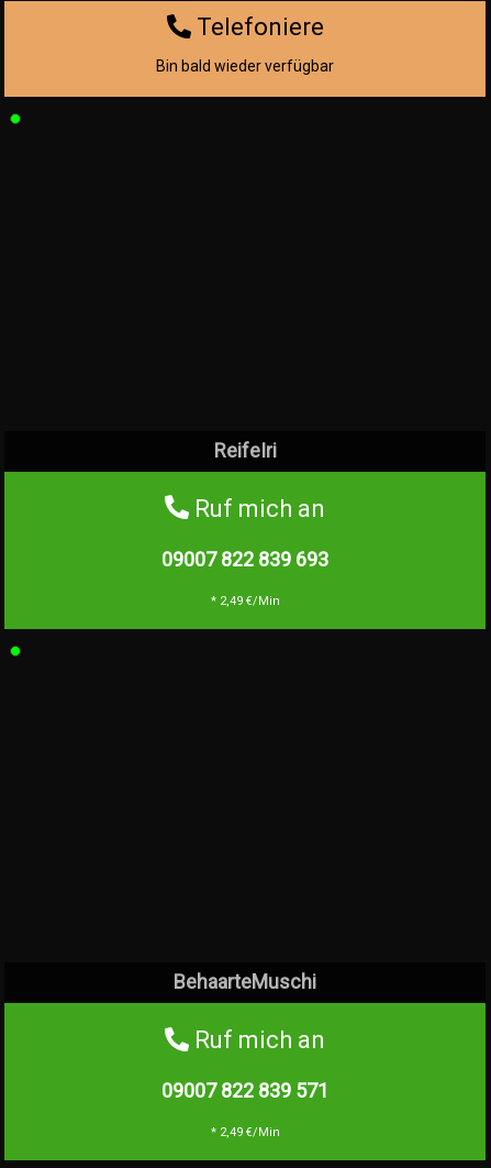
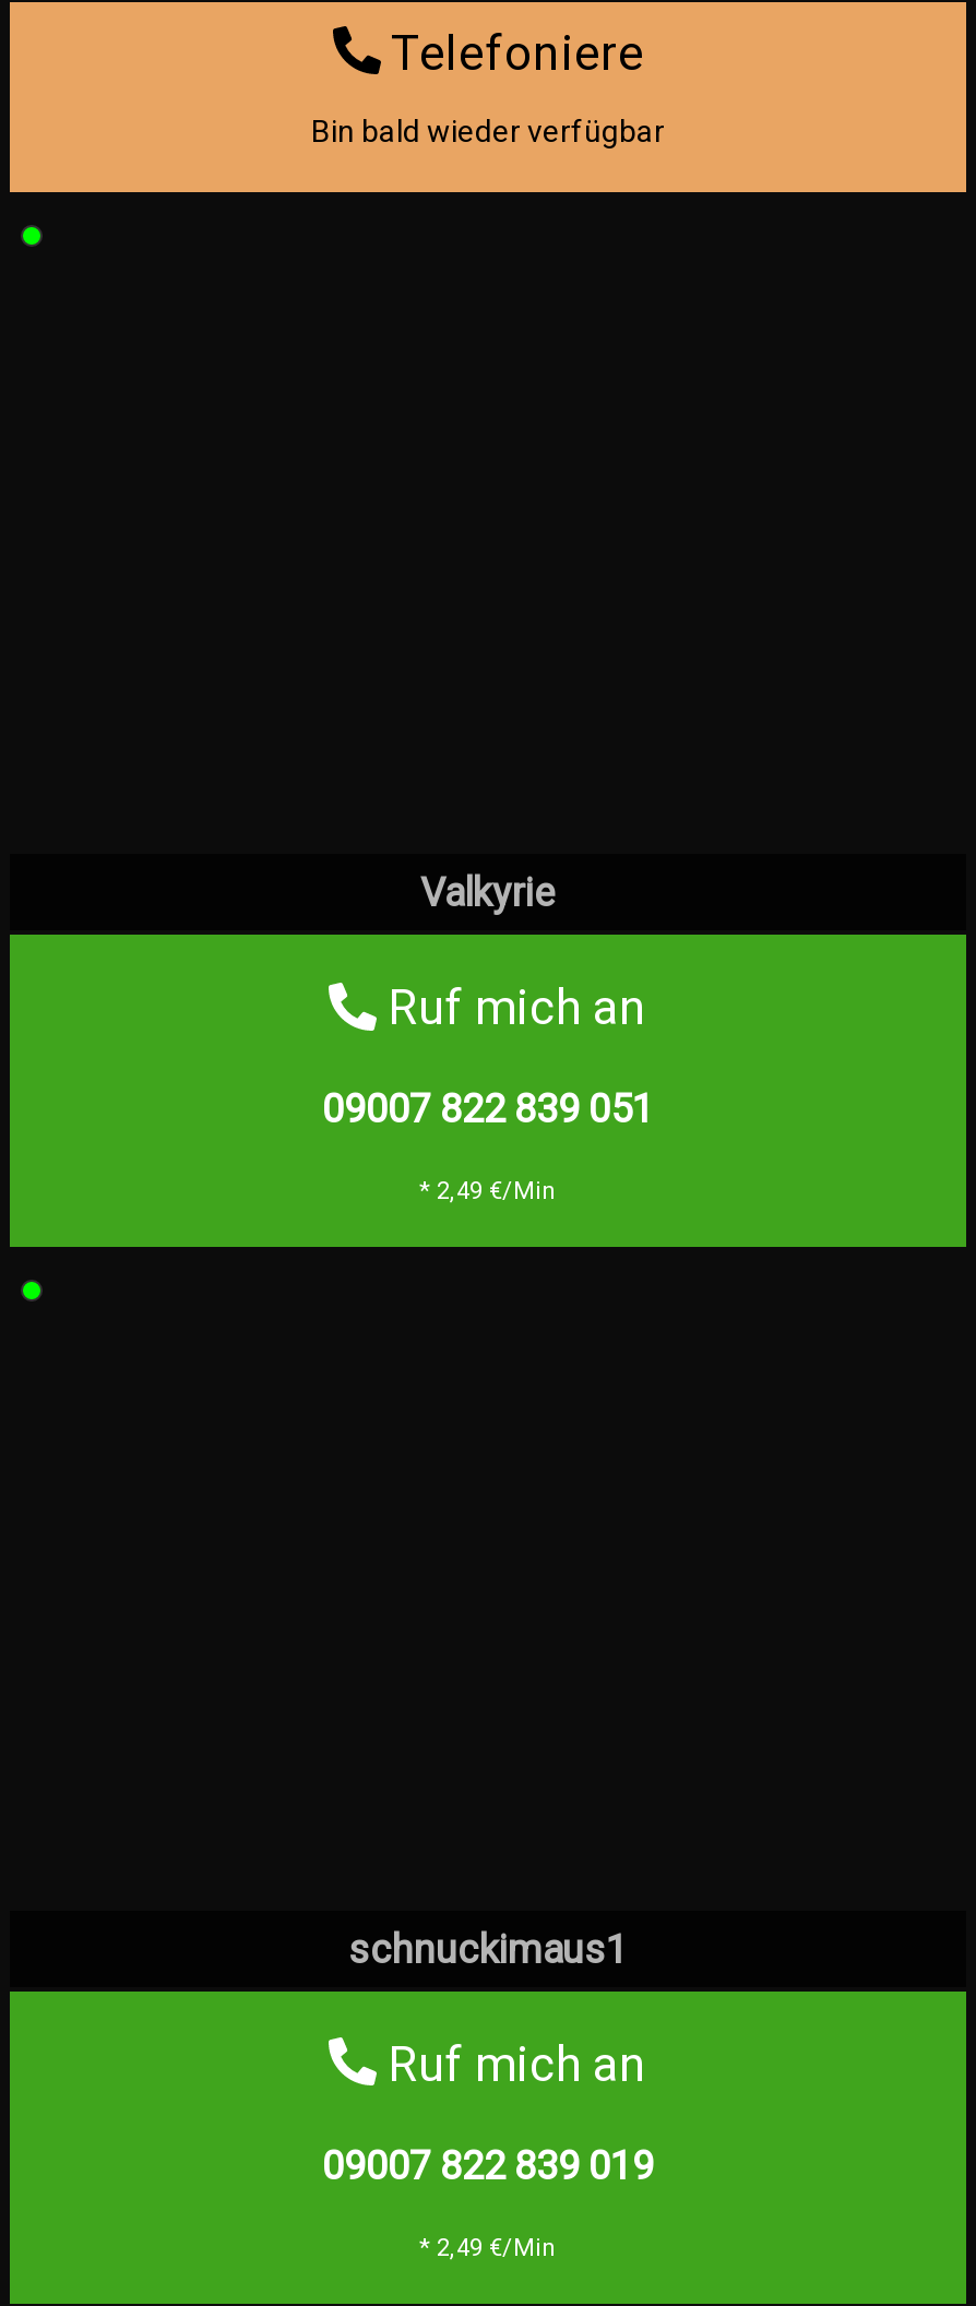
[214,438,276,461] ReifeIri -> [420,869,556,915] Valkyrie
[161,547,328,570] 09007 822 839 693 -> [322,1085,654,1131] 09007 822 839 051
[174,970,316,993] BehaarteMuschi -> [348,1925,628,1971] schnuckimaus1
[161,1079,328,1102] 09007 822 839 571 -> [322,2141,654,2187] 09007 822 839 019

